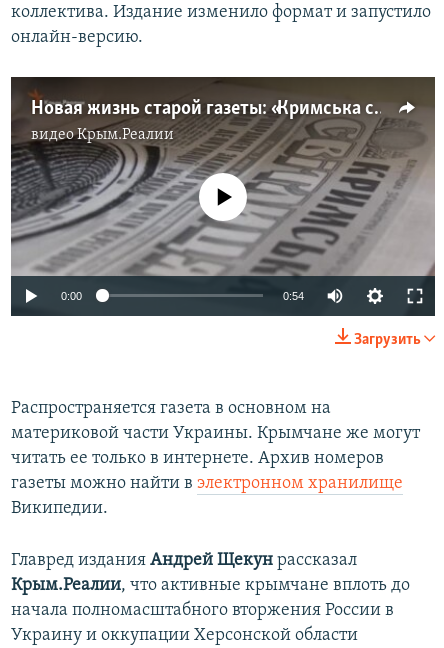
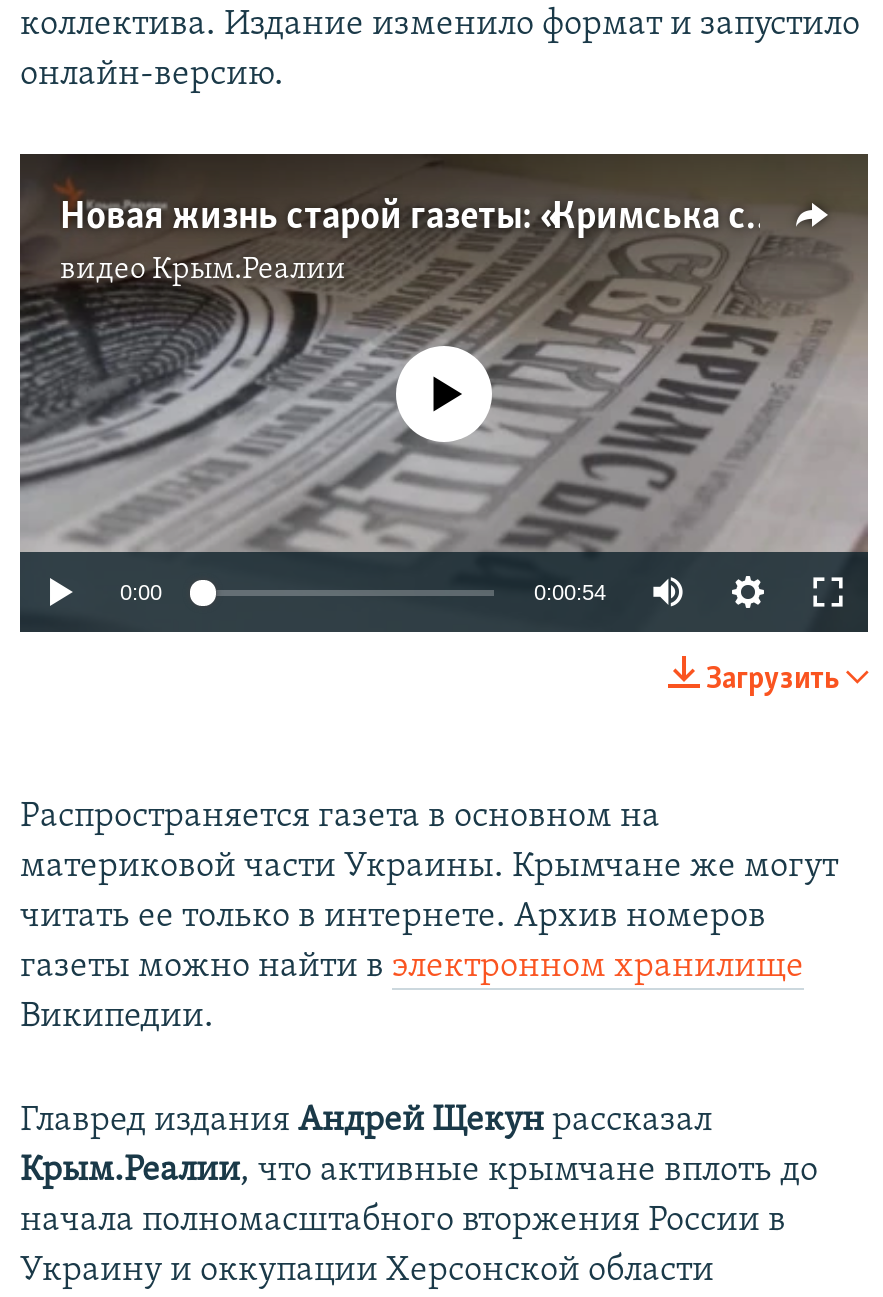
[283,290,304,302] 0:54 -> [534,581,606,605] 0:00:54

